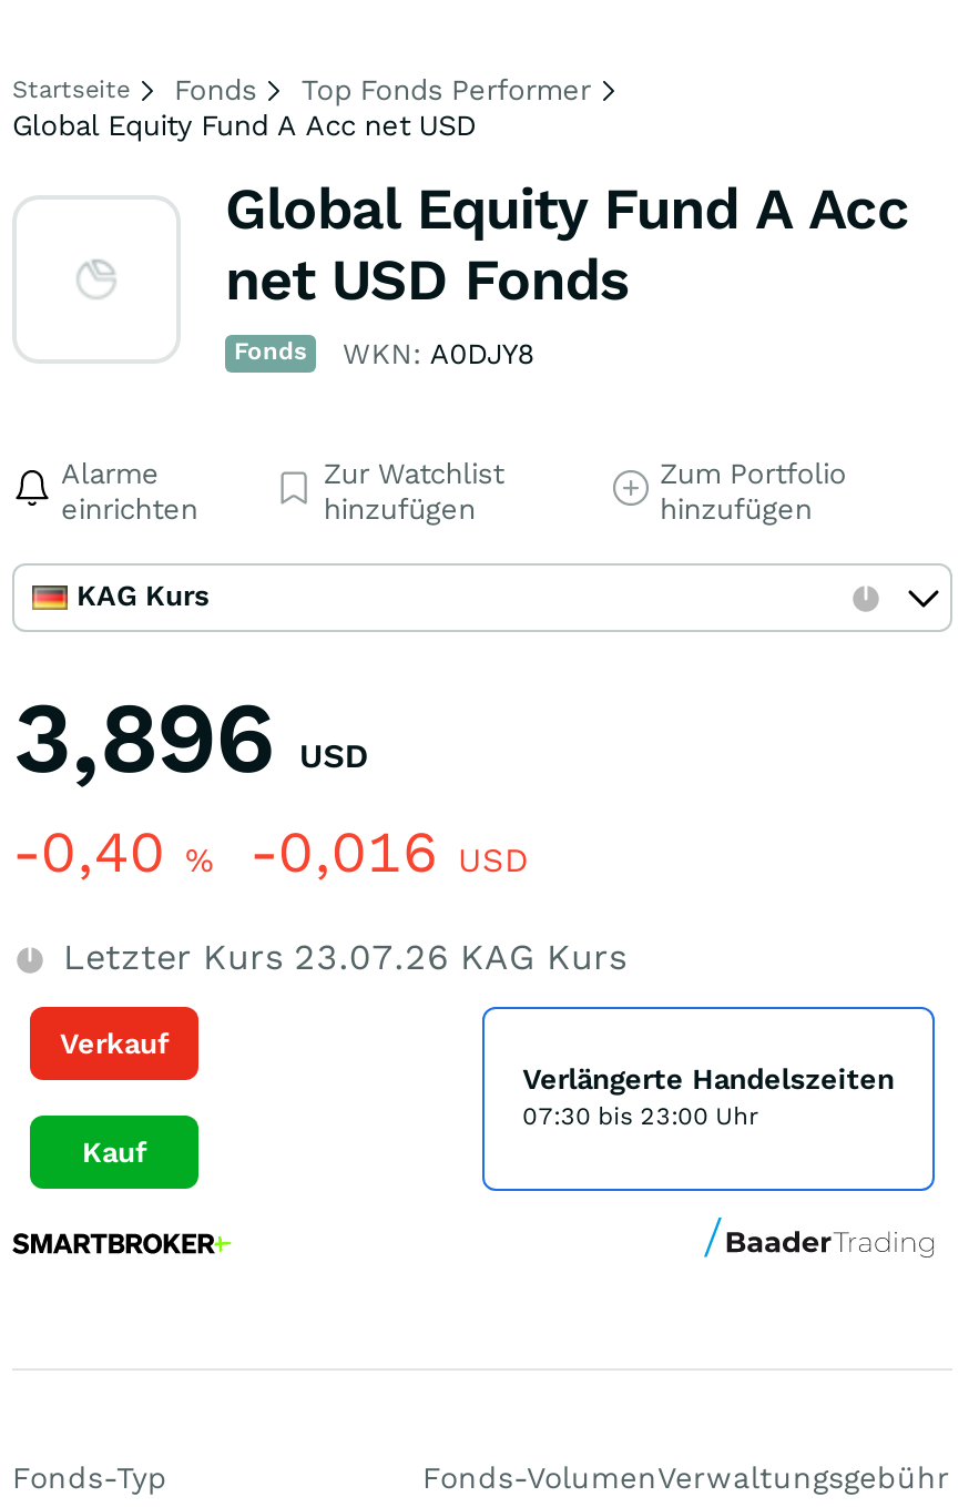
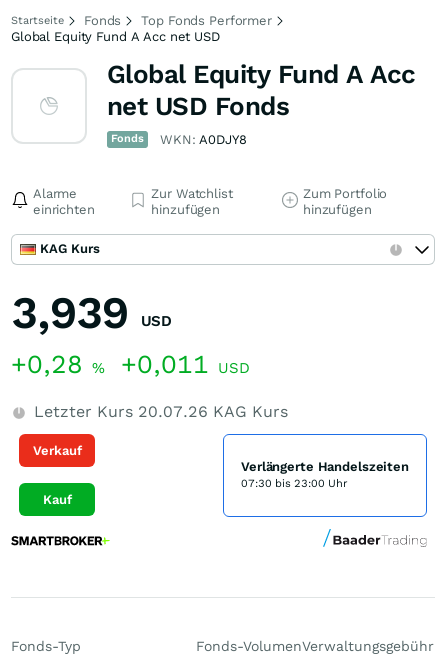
[12,679,368,796] 3,896 USD -> [11,286,172,339] 3,939 USD
[12,818,529,885] -0,40% -0,016 USD -> [11,349,250,379] +0,28% +0,011 USD
[52,936,626,978] Letzter Kurs 23.07.26 KAG Kurs -> [29,402,288,421] Letzter Kurs 20.07.26 KAG Kurs

